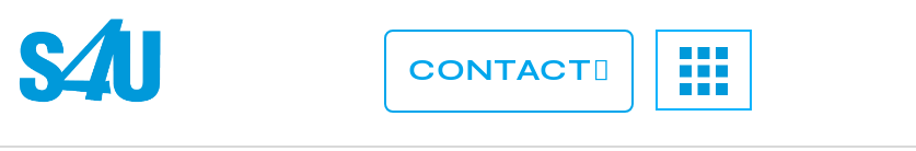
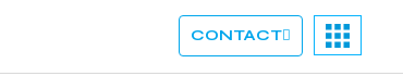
[16,16,163,104] [image] -> none

